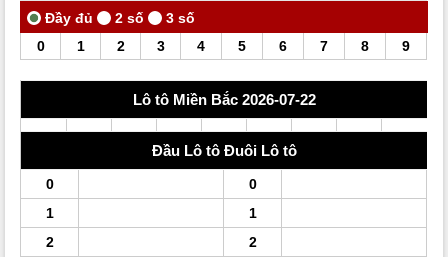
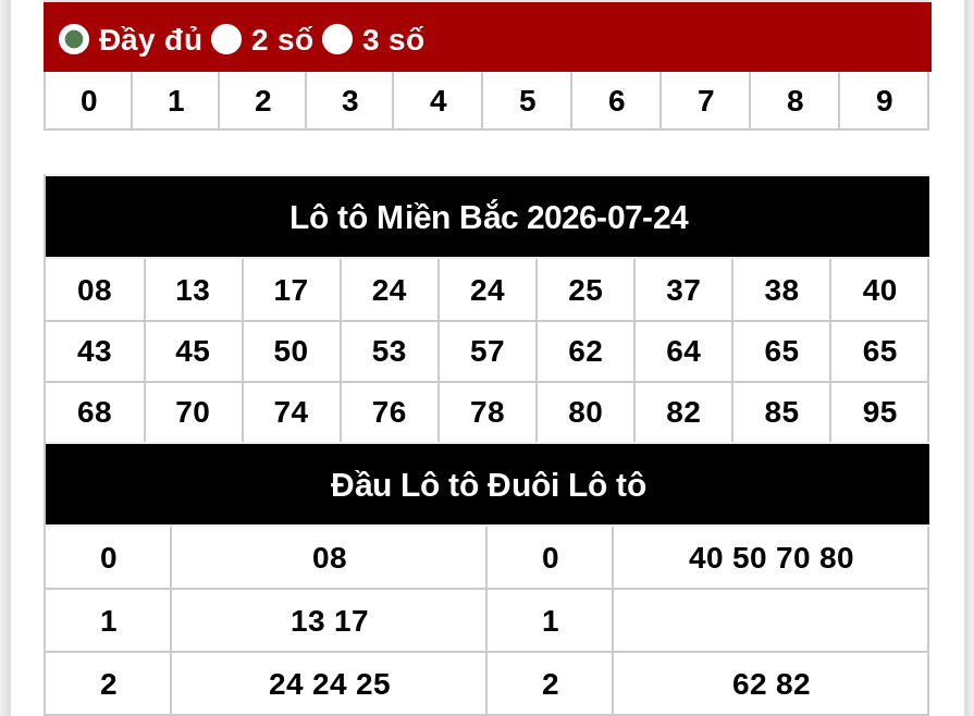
[133,91,316,108] Lô tô Miền Bắc 2026-07-22 -> [77,198,898,429] Lô tô Miền Bắc 2026-07-24 | 08 | 13 | 17 | 24 | 24 | 25 | 37 | 38 | 40 | 43 | 45 | 50 | 53 | 57 | 62 | 64 | 65 | 65 | 68 | 70 | 74 | 76 | 78 | 80 | 82 | 85 | 95
none -> [312,540,347,574] 08
none -> [689,540,854,574] 40 50 70 80
none -> [291,603,369,637] 13 17
none -> [269,666,391,701] 24 24 25
none -> [732,666,811,701] 62 82

